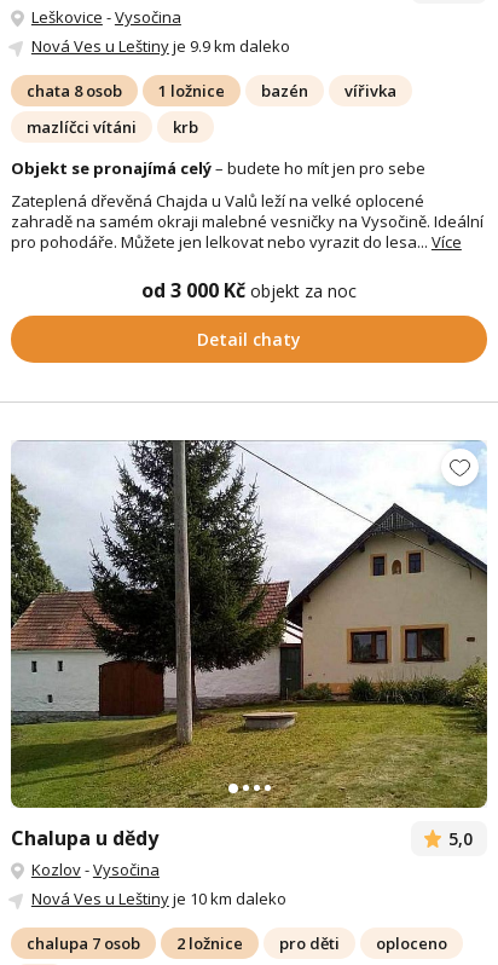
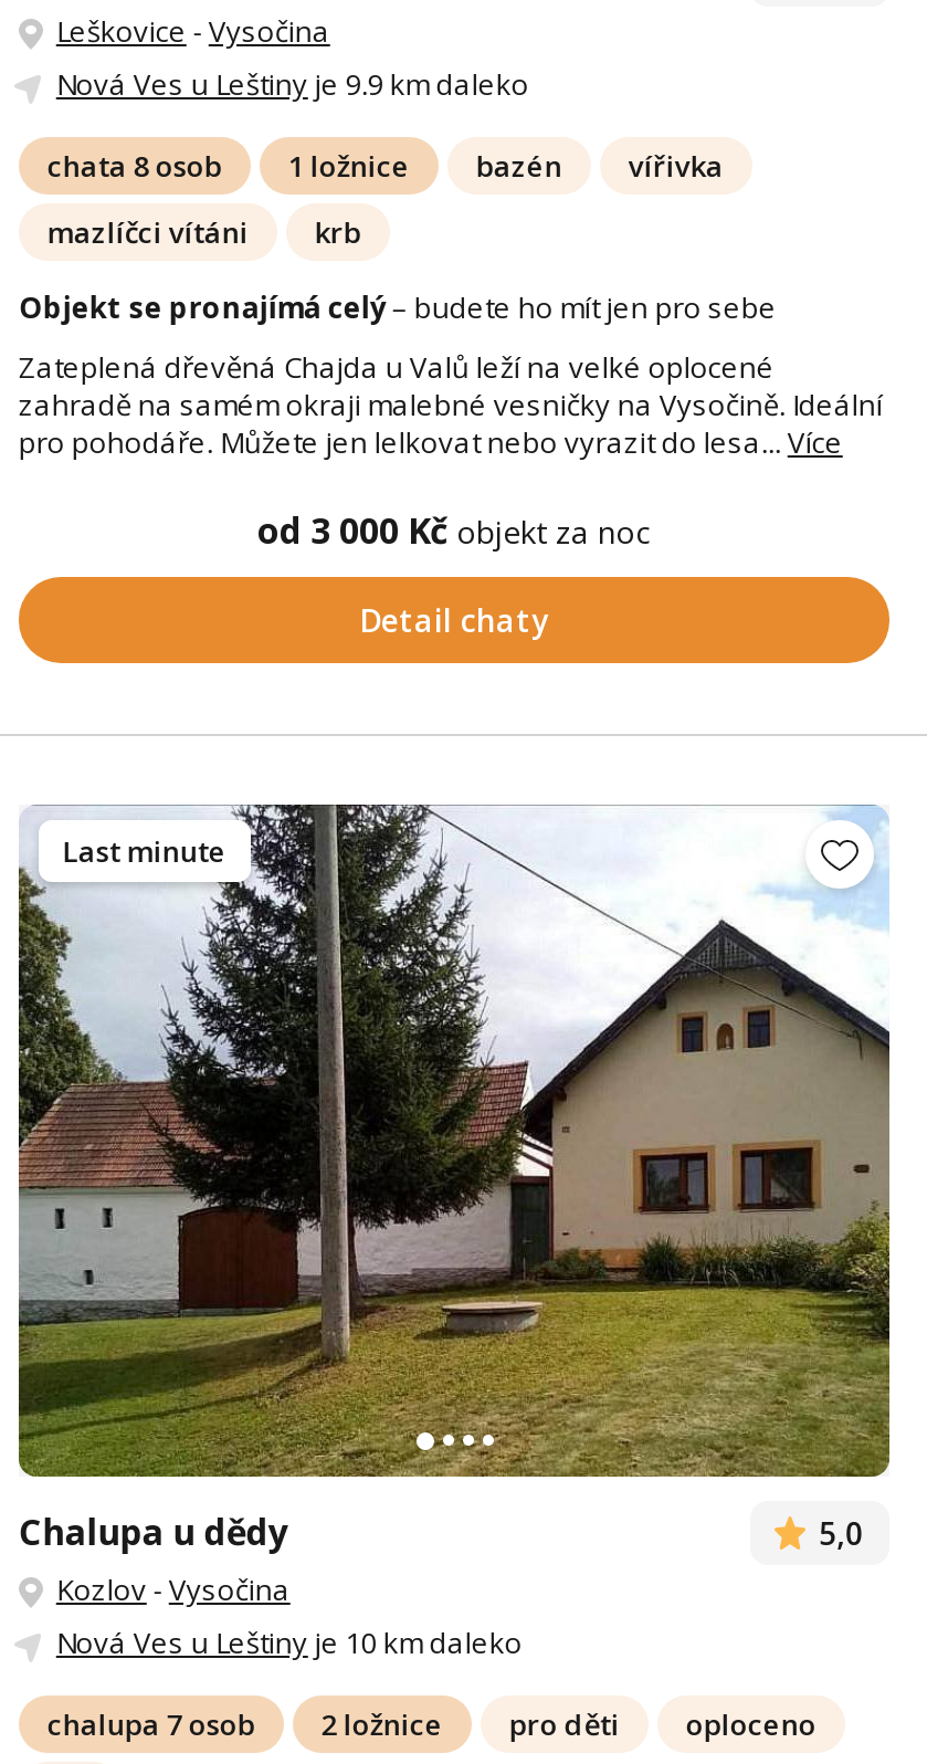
none -> [63,832,226,872] Last minute

